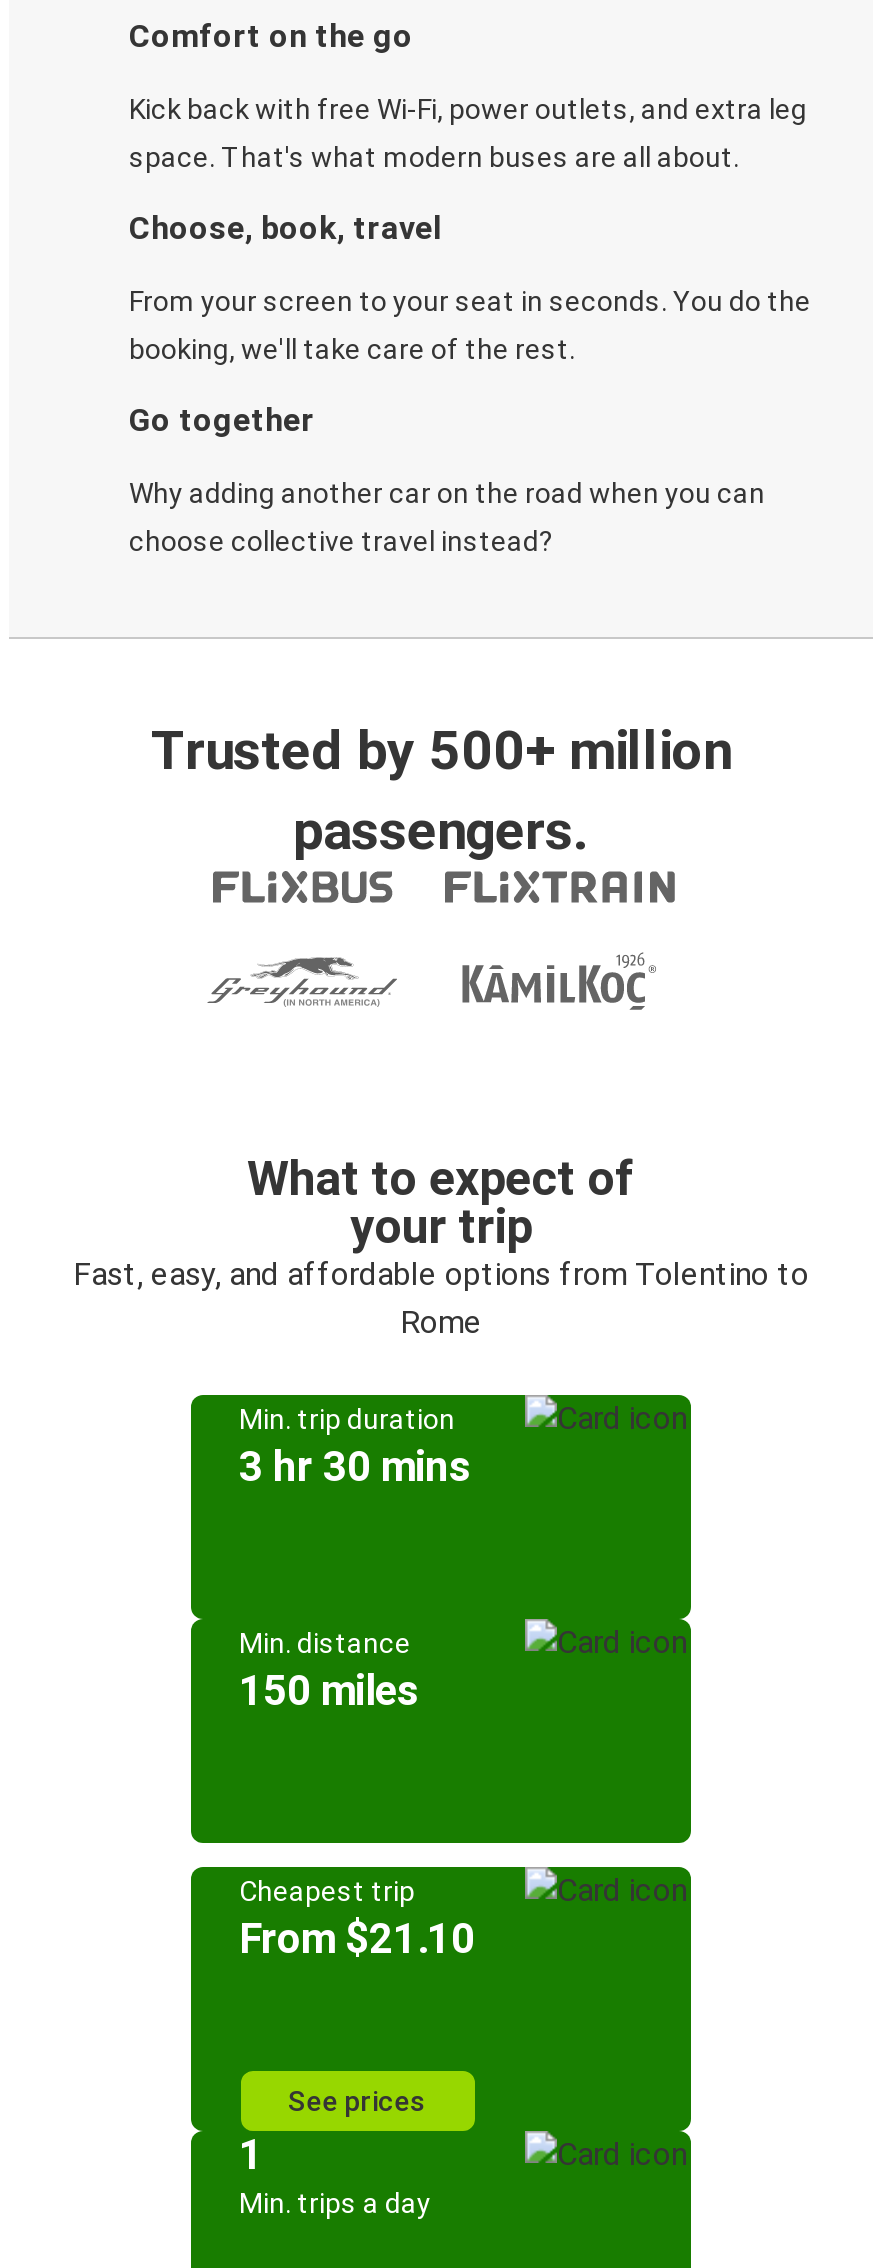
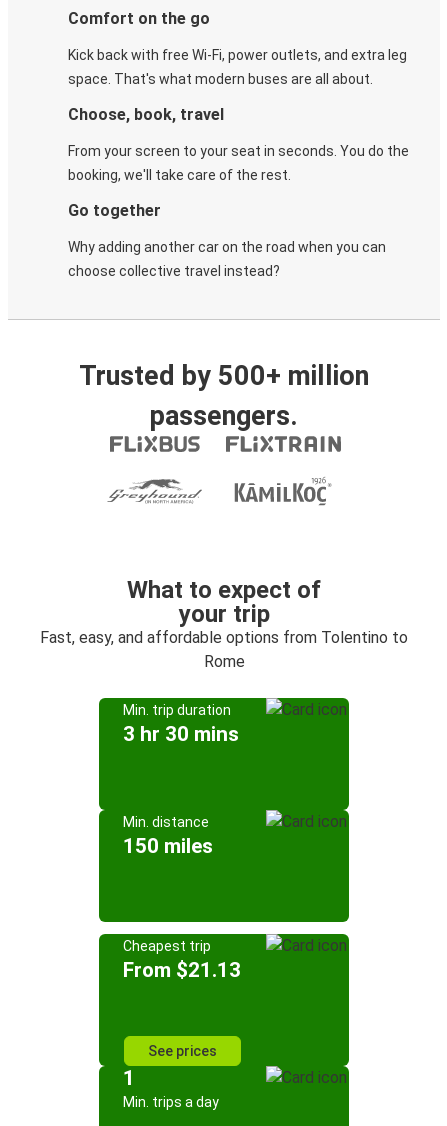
[239,1915,475,1963] From $21.10 -> [123,958,241,982] From $21.13

